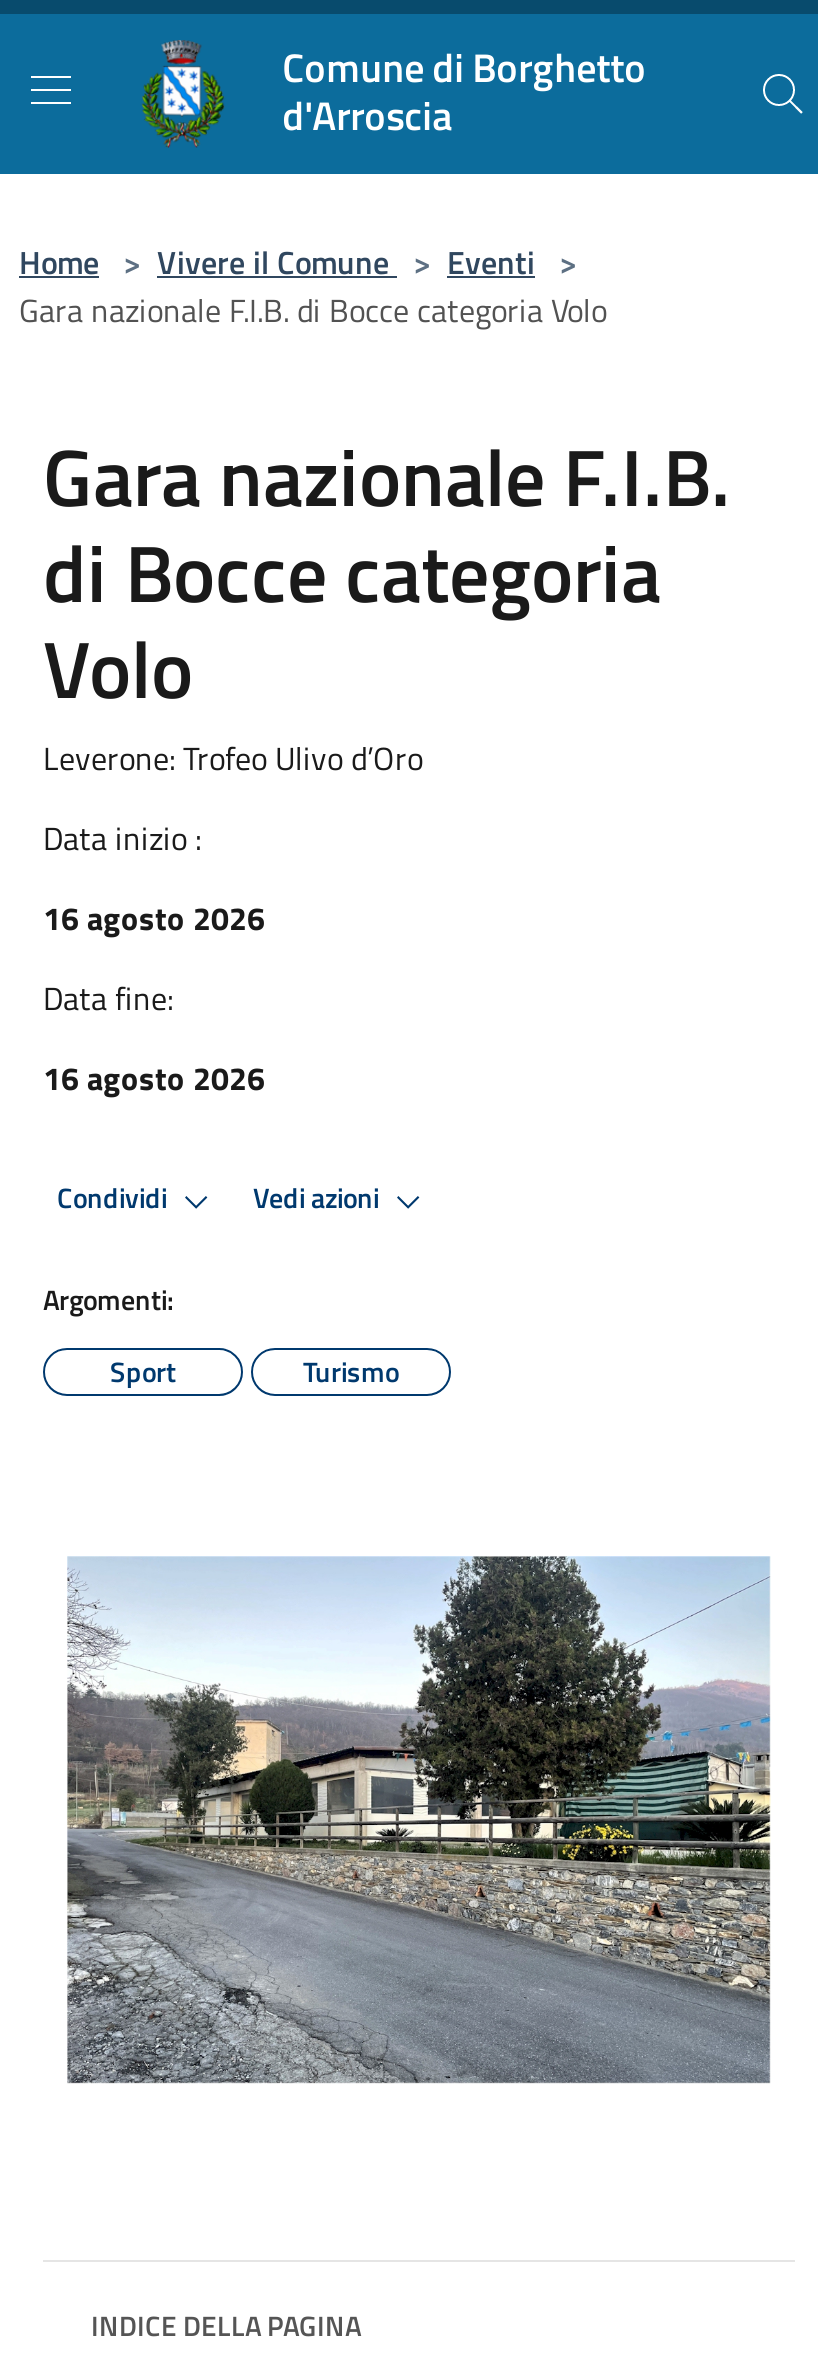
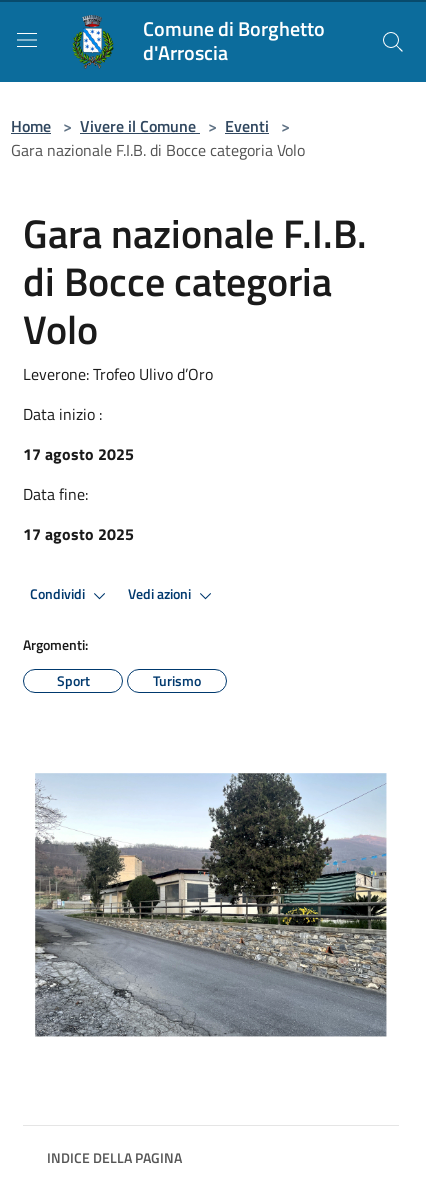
[43,893,265,941] 16 agosto 2026 -> [23,442,134,466] 17 agosto 2025
[43,1053,265,1101] 16 agosto 2026 -> [23,522,134,546] 17 agosto 2025

